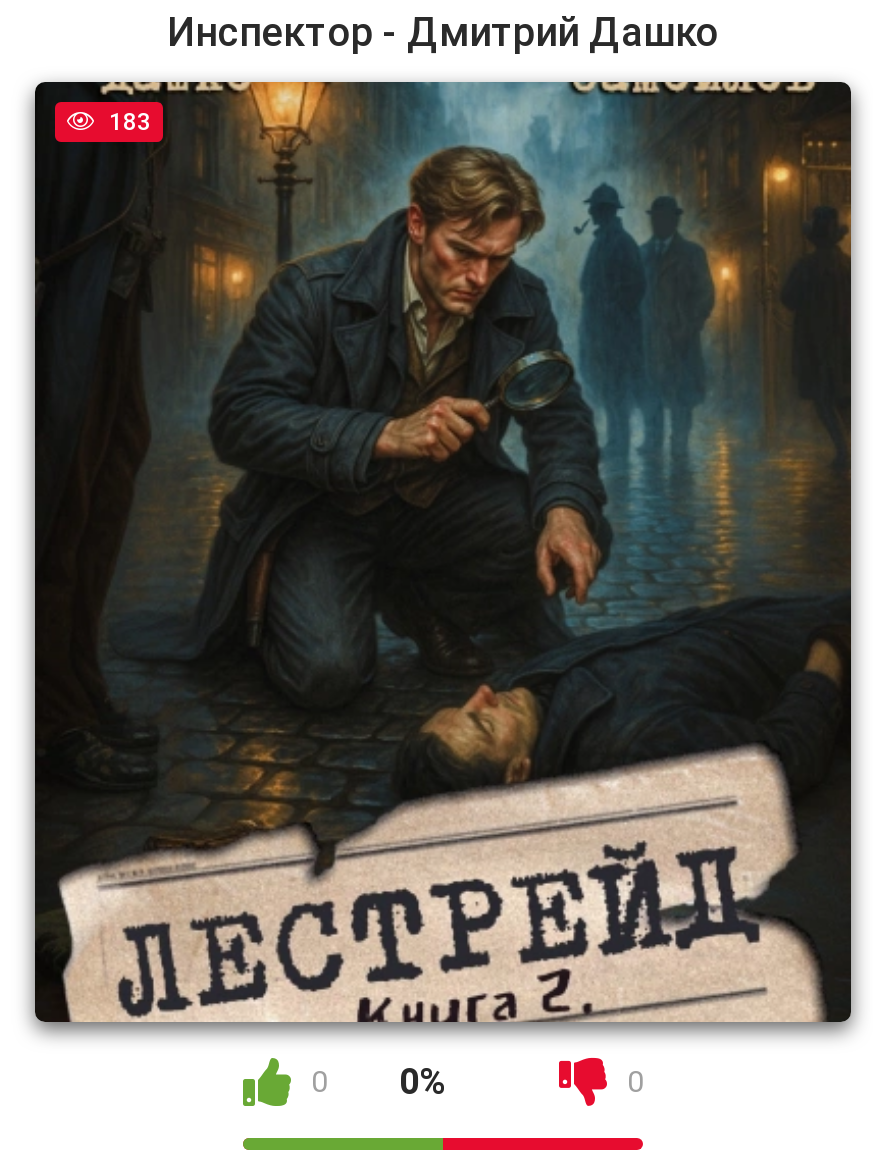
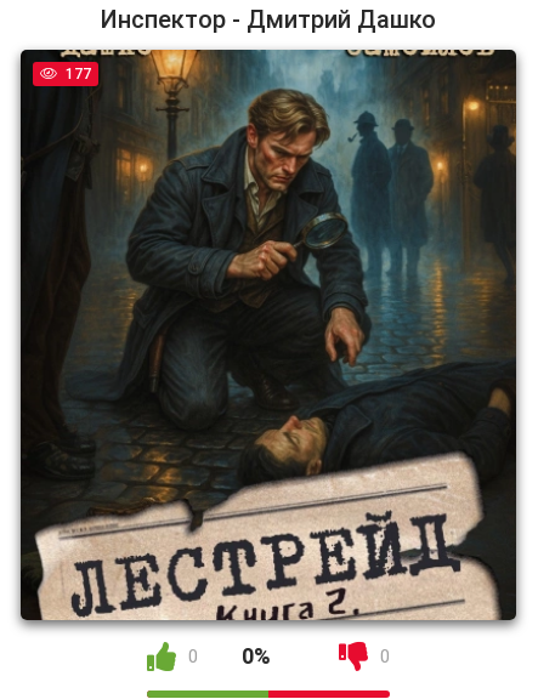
[109,108,151,136] 183 -> [66,66,91,83] 177

